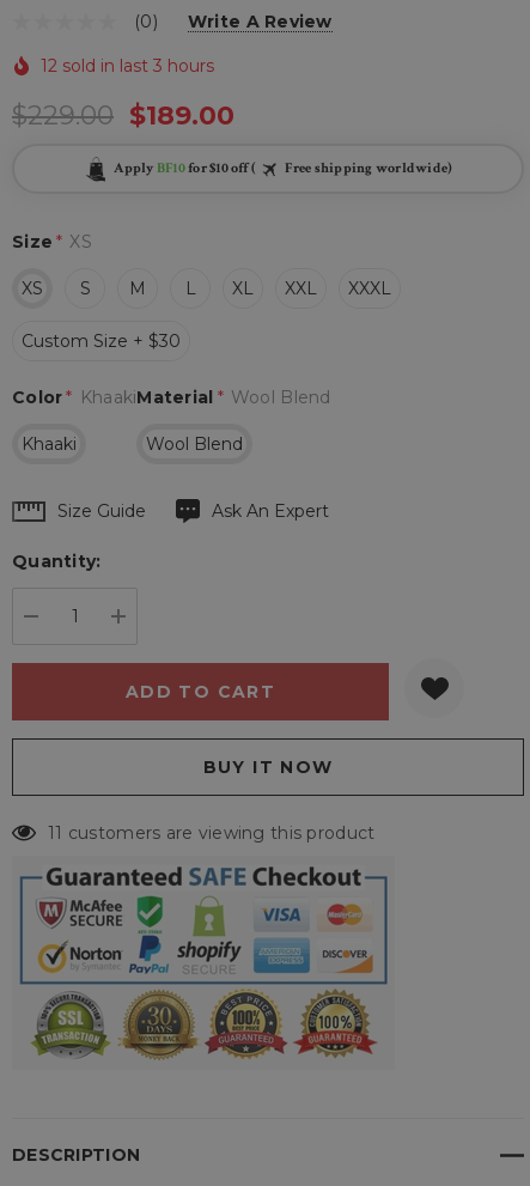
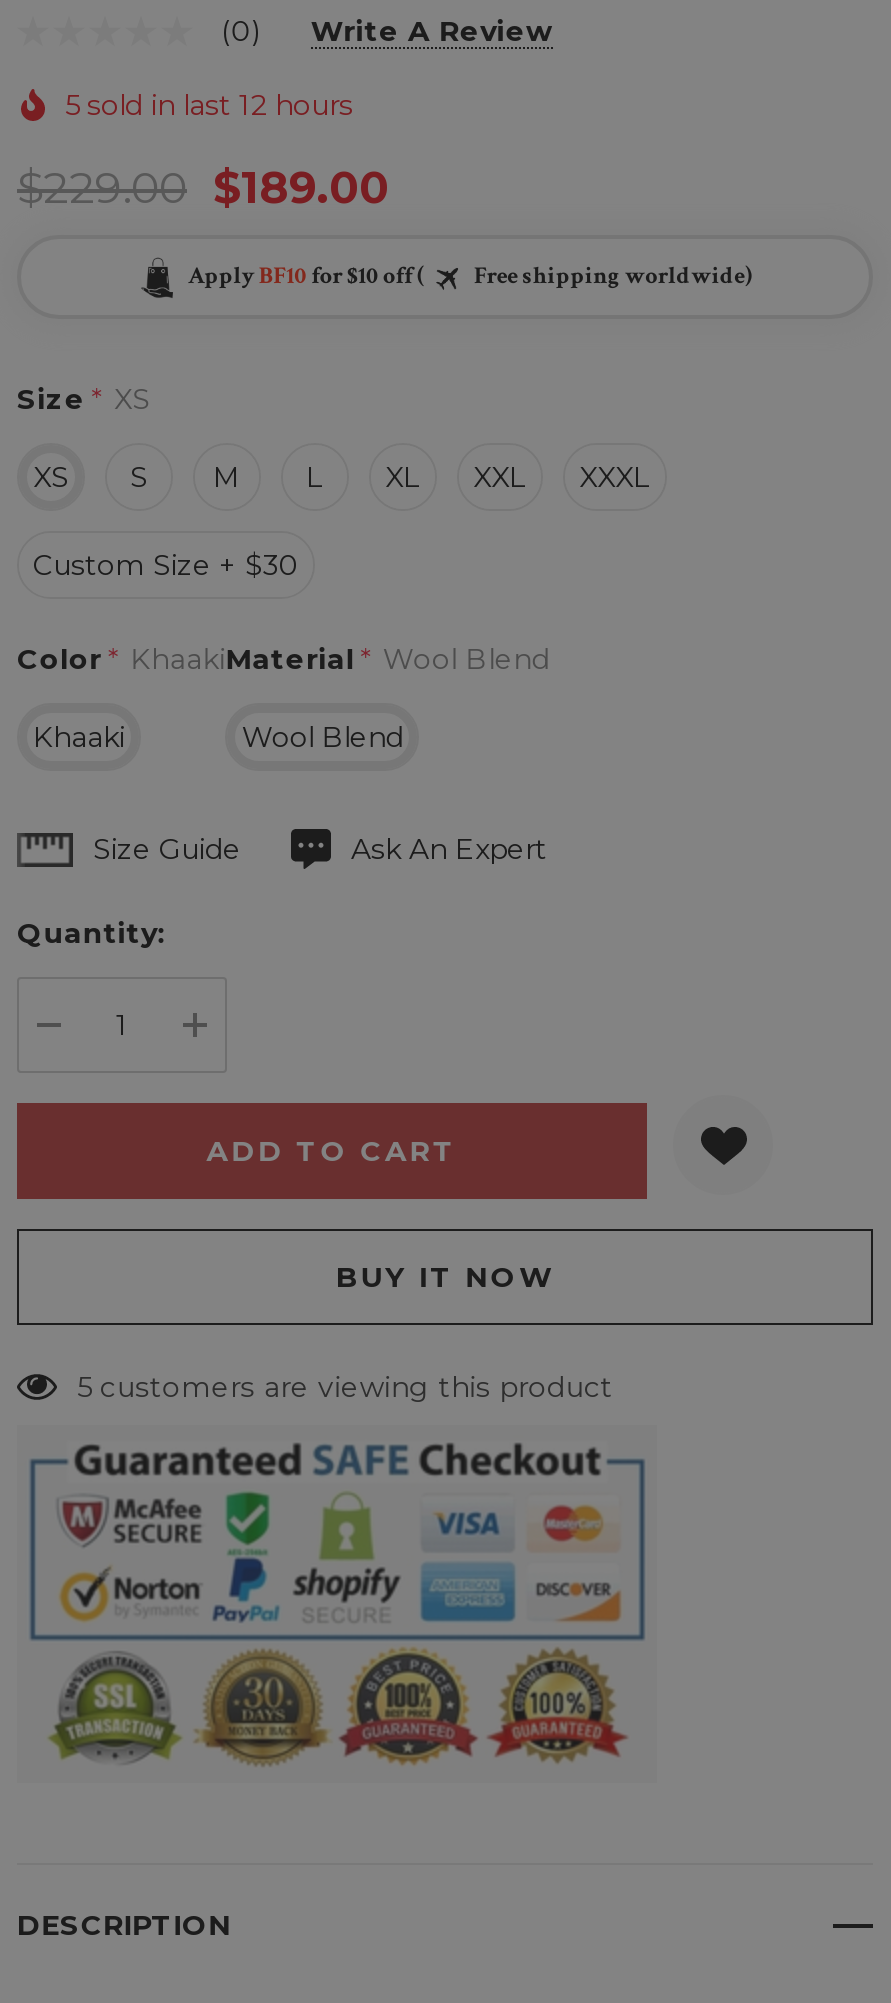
[41,56,214,77] 12 sold in last 3 hours -> [65,88,353,124] 5 sold in last 12 hours
[48,823,375,844] 11 customers are viewing this product -> [77,1370,613,1406] 5 customers are viewing this product

